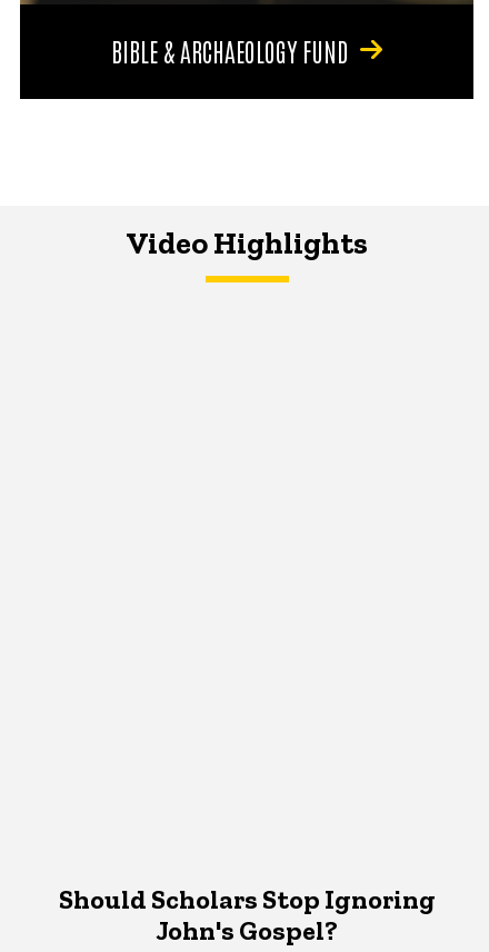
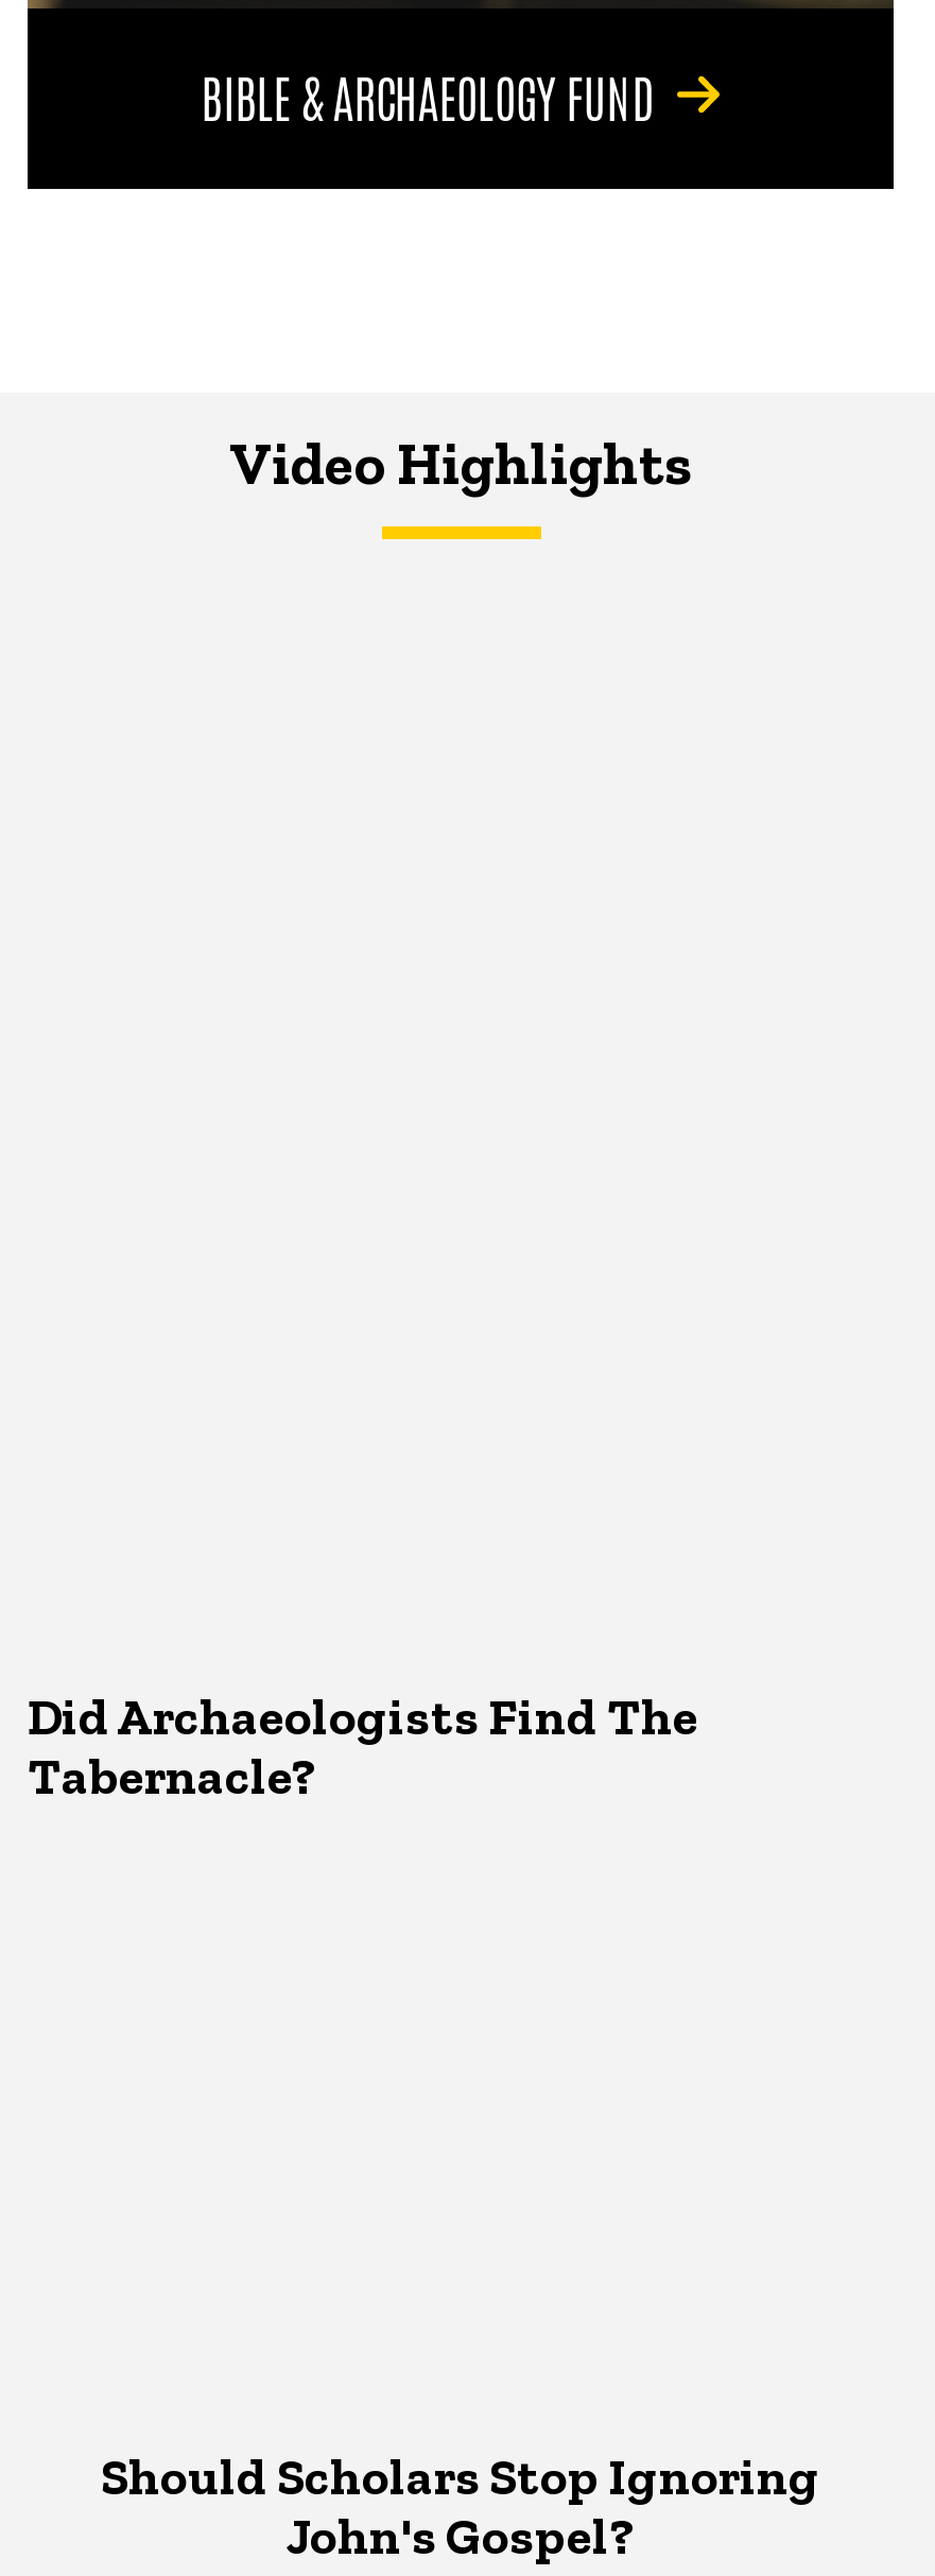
none -> [28,1685,698,1806] Did Archaeologists Find The | Tabernacle?

